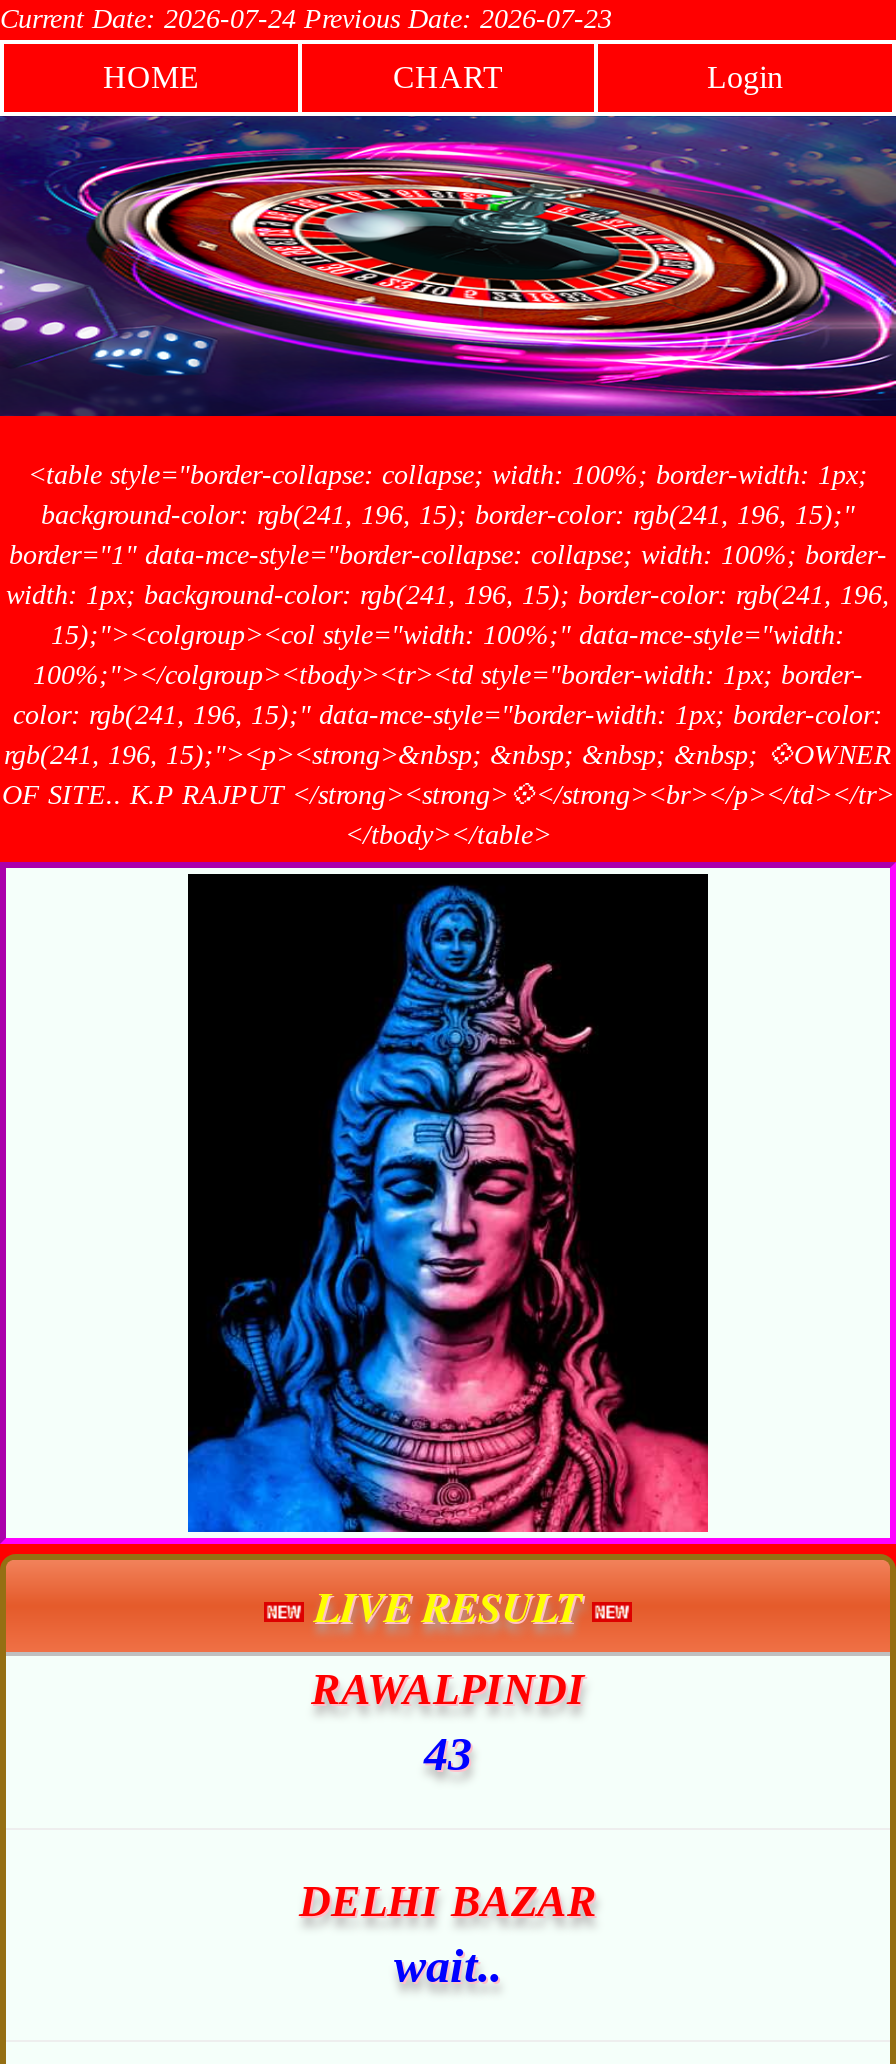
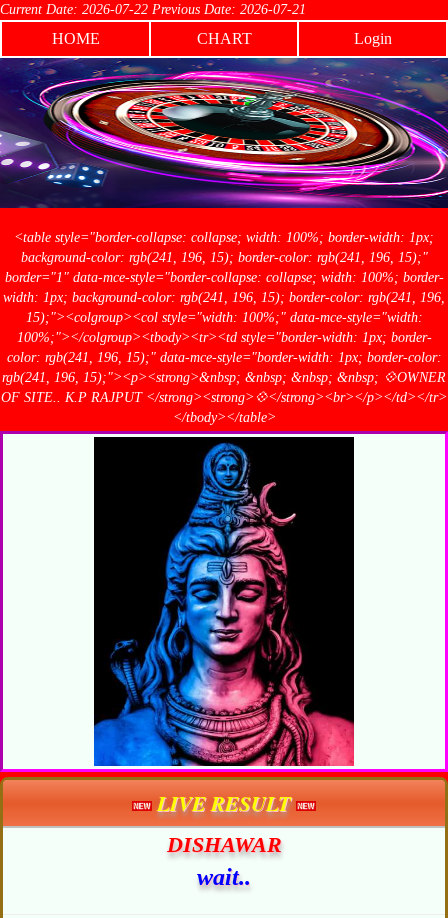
[0,4,612,34] Current Date: 2026-07-24 Previous Date: 2026-07-23 -> [0,2,306,17] Current Date: 2026-07-22 Previous Date: 2026-07-21
[299,1664,597,1926] RAWALPINDI | 43 | DELHI BAZAR -> [166,832,281,857] DISHAWAR

